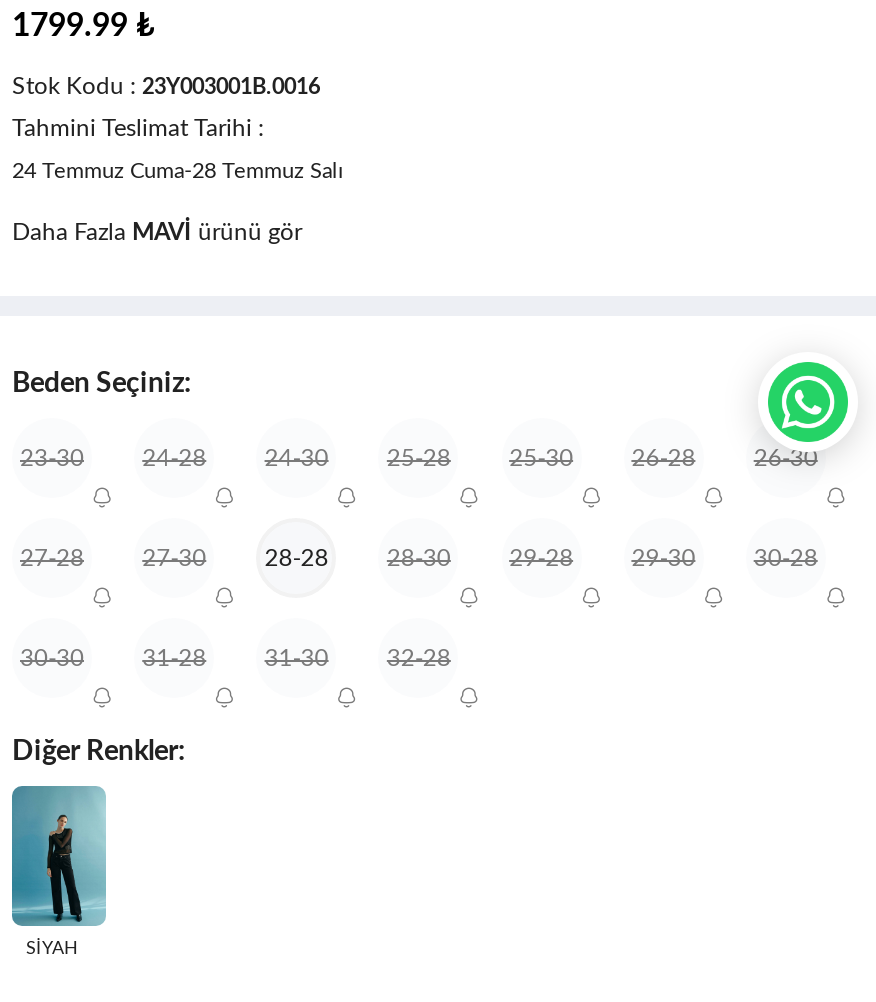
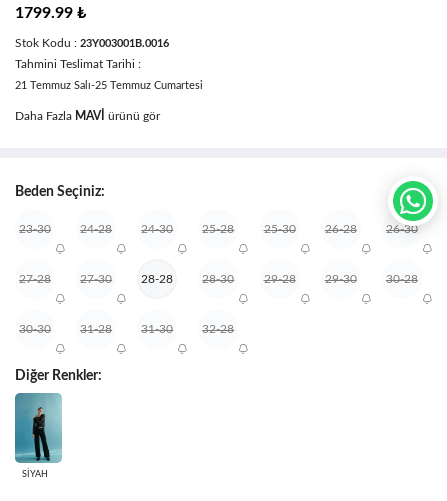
[12,159,344,181] 24 Temmuz Cuma-28 Temmuz Salı -> [15,80,203,91] 21 Temmuz Salı-25 Temmuz Cumartesi

